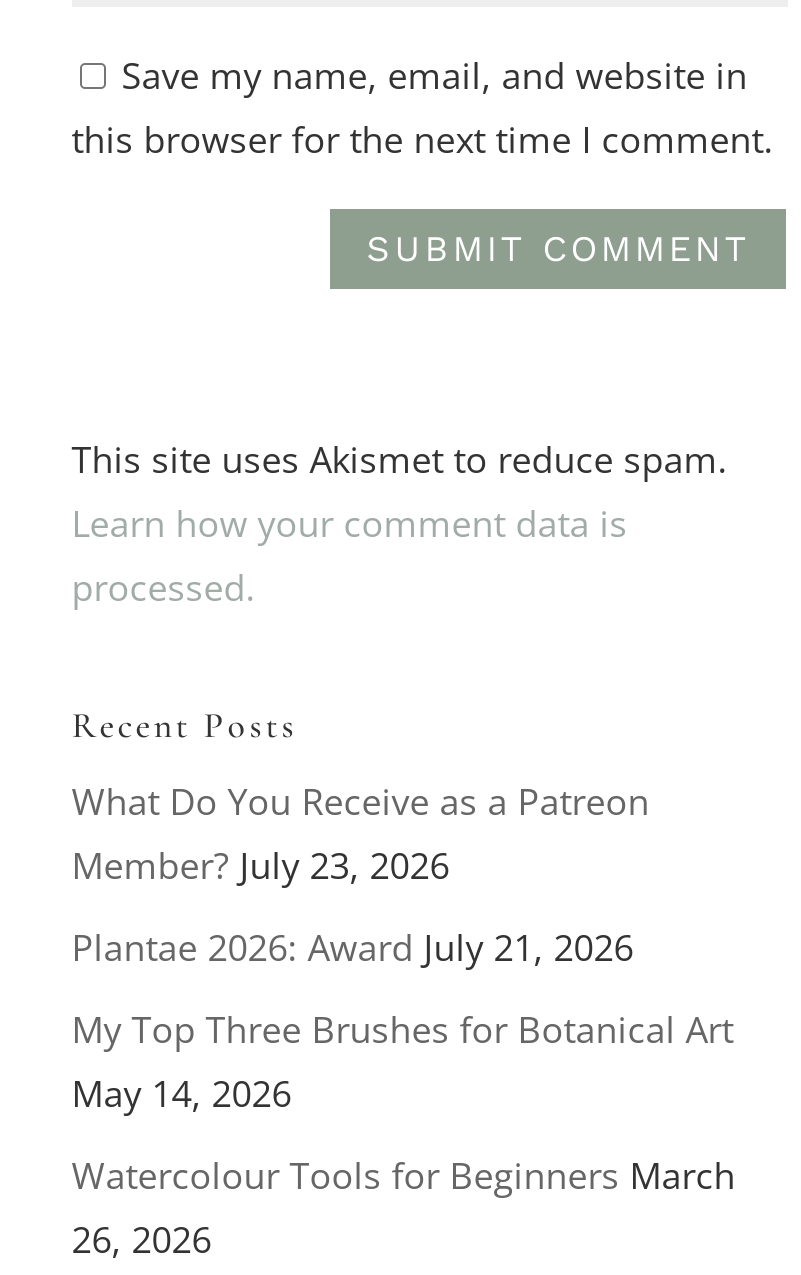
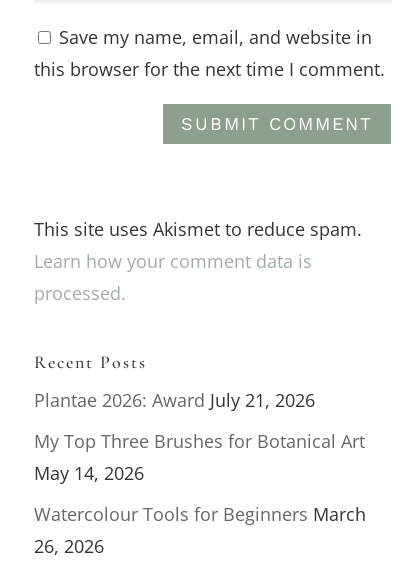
[72,778,650,890] What Do You Receive as a Patreon | Member? July 23, 2026 -> none

